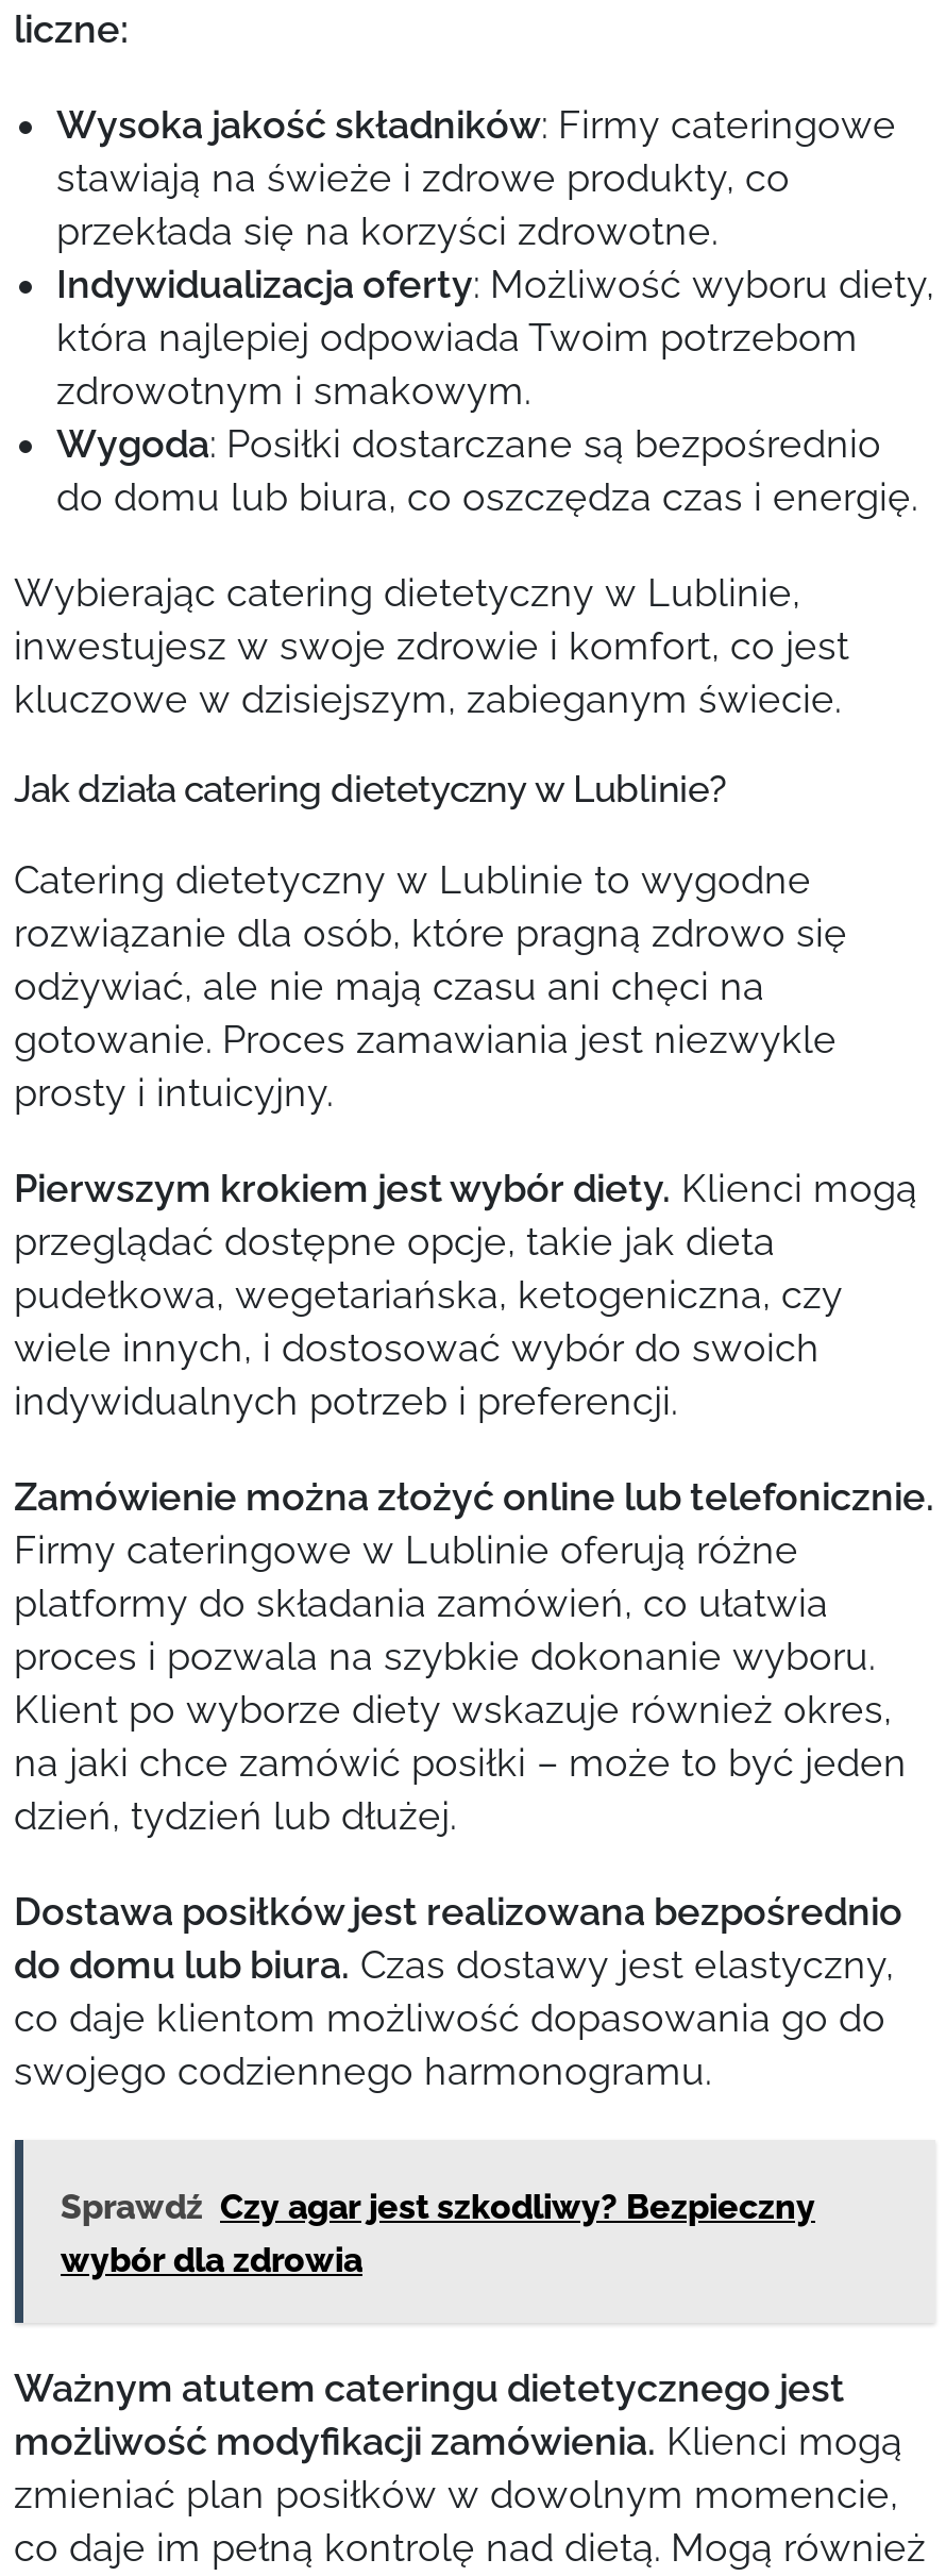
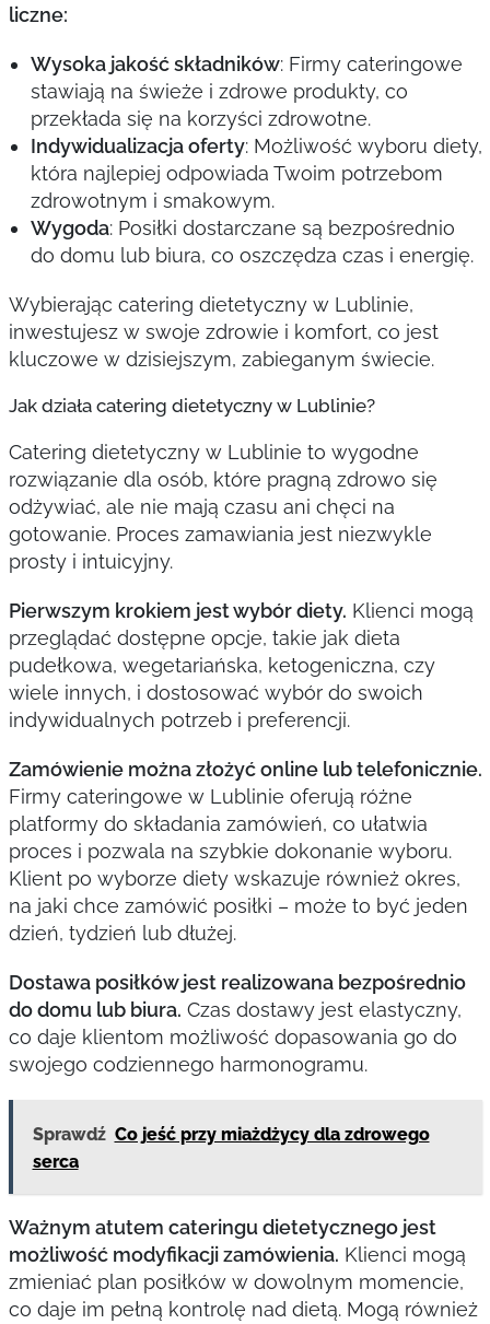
[61,2187,815,2280] Sprawdź Czy agar jest szkodliwy? Bezpieczny | wybór dla zdrowia -> [32,1124,429,1172] Sprawdź Co jeść przy miażdżycy dla zdrowego | serca

